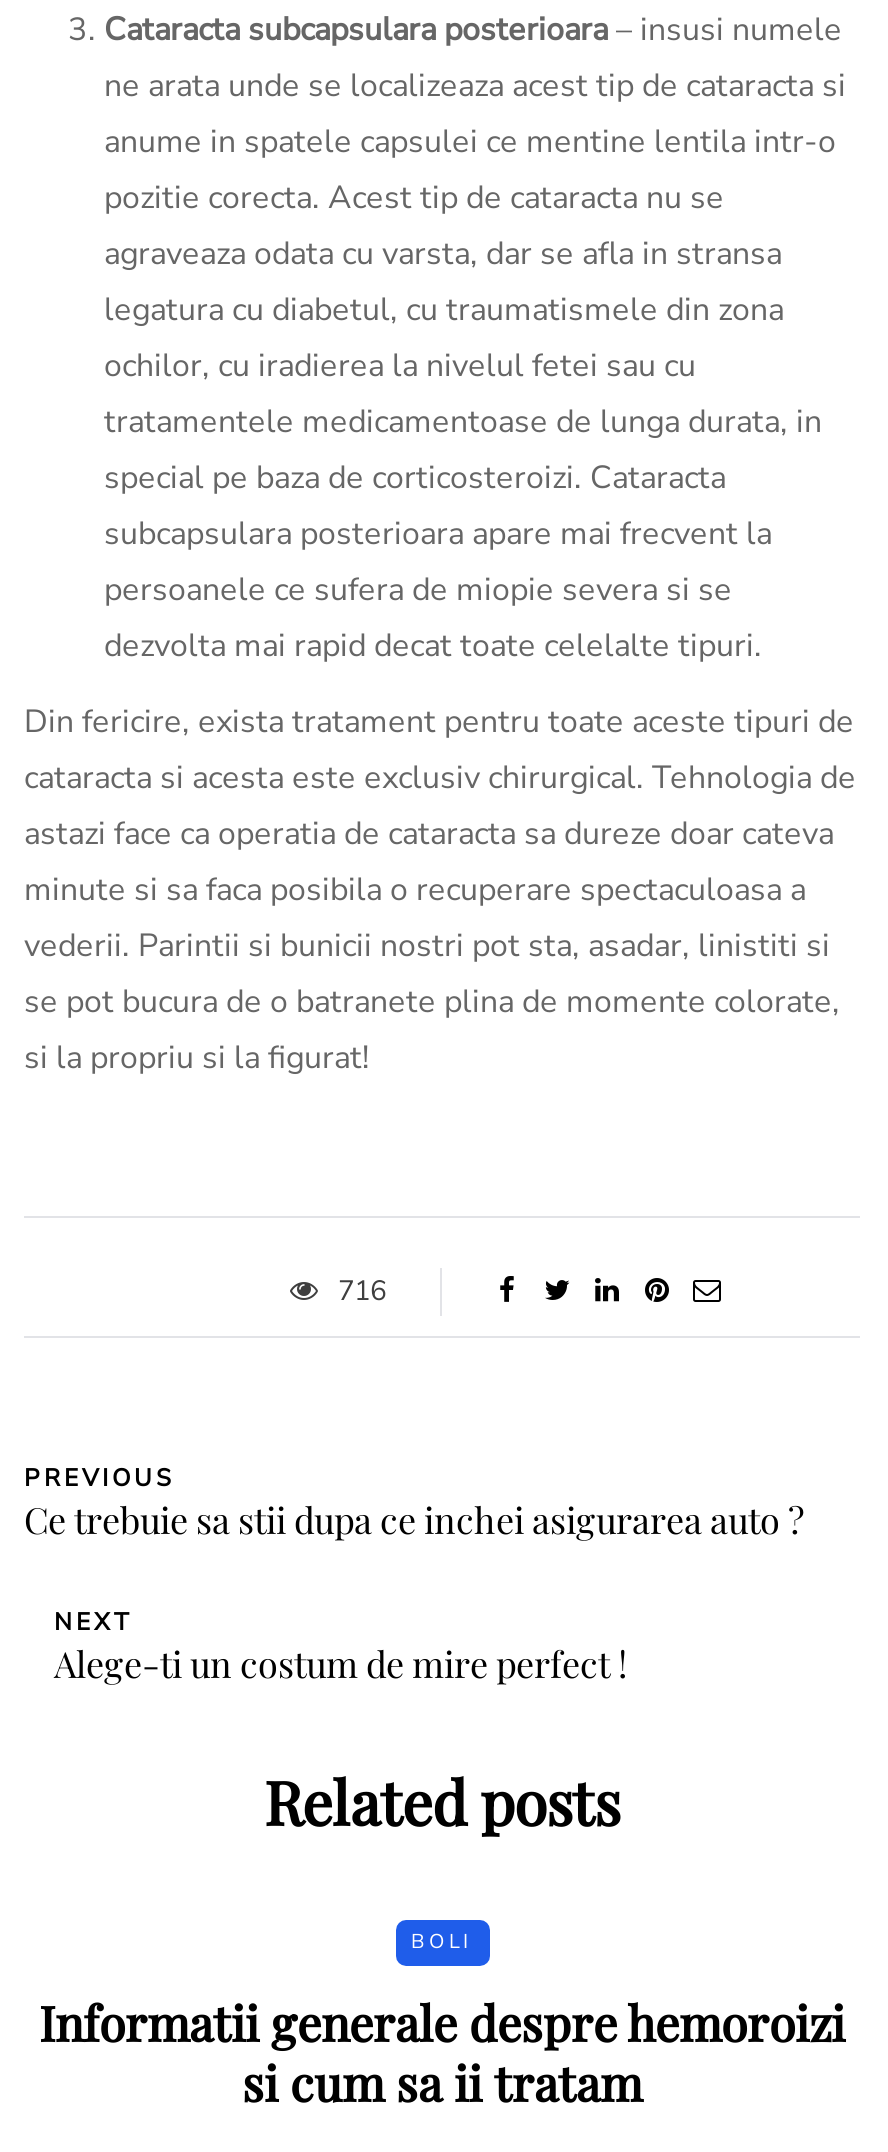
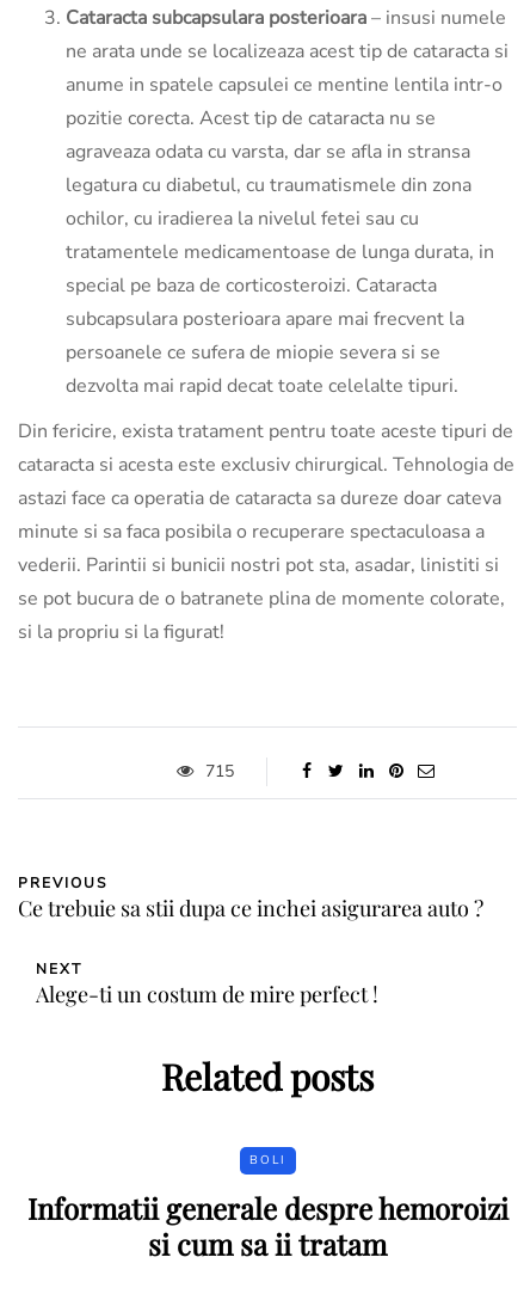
[338,1272,386,1310] 716 -> [205,760,234,782] 715

